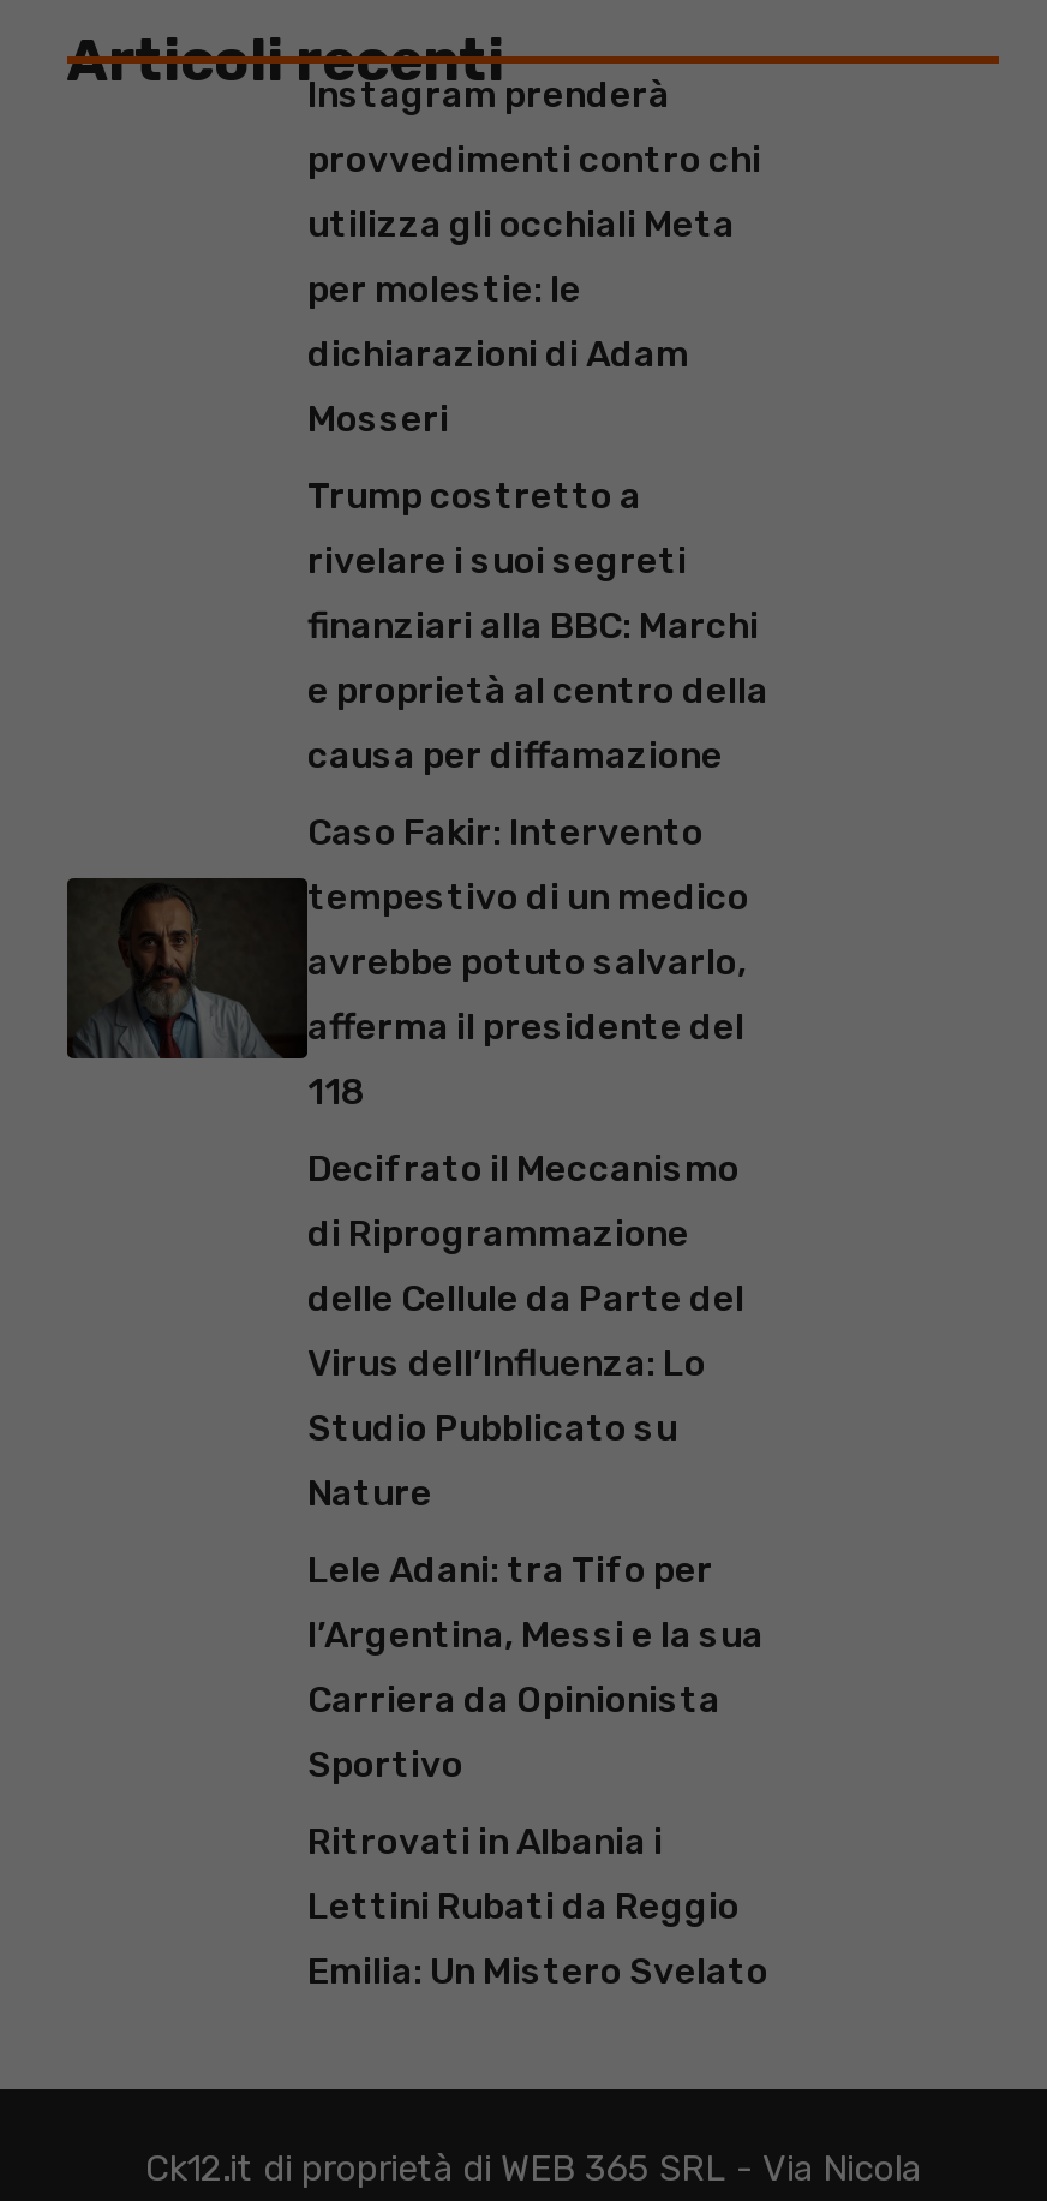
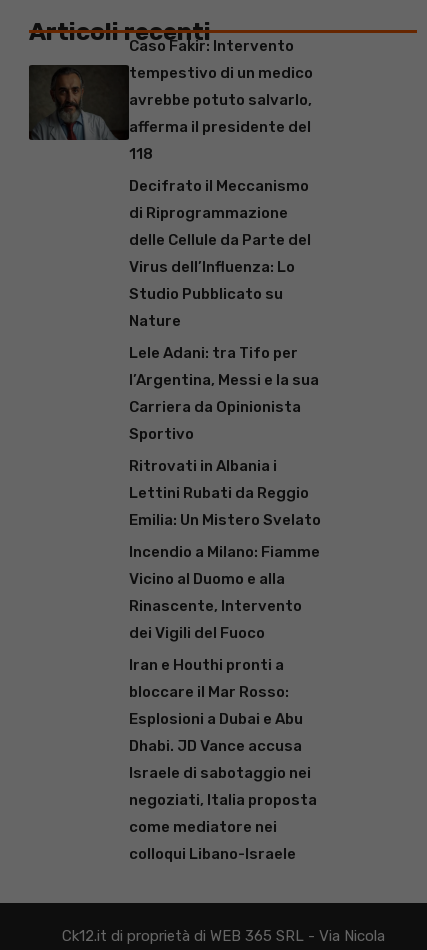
[307,72,768,776] Instagram prenderà | provvedimenti contro chi | utilizza gli occhiali Meta | per molestie: le | dichiarazioni di Adam | Mosseri | Trump costretto a | rivelare i suoi segreti | finanziari alla BBC: Marchi | e proprietà al centro della | causa per diffamazione -> none
moved [72,810,768,1992] -> [31,37,321,529]: [image] | Caso Fakir: Intervento | tempestivo di un medico | ... | Lettini Rubati da Reggio | Emilia: Un Mistero Svelato
none -> [129,543,320,863] Incendio a Milano: Fiamme | Vicino al Duomo e alla | Rinascente, Intervento | dei Vigili del Fuoco | Iran e Houthi pronti a | bloccare il Mar Rosso: | Esplosioni a Dubai e Abu | Dhabi. JD Vance accusa | Israele di sabotaggio nei | negoziati, Italia proposta | come mediatore nei | colloqui Libano-Israele

